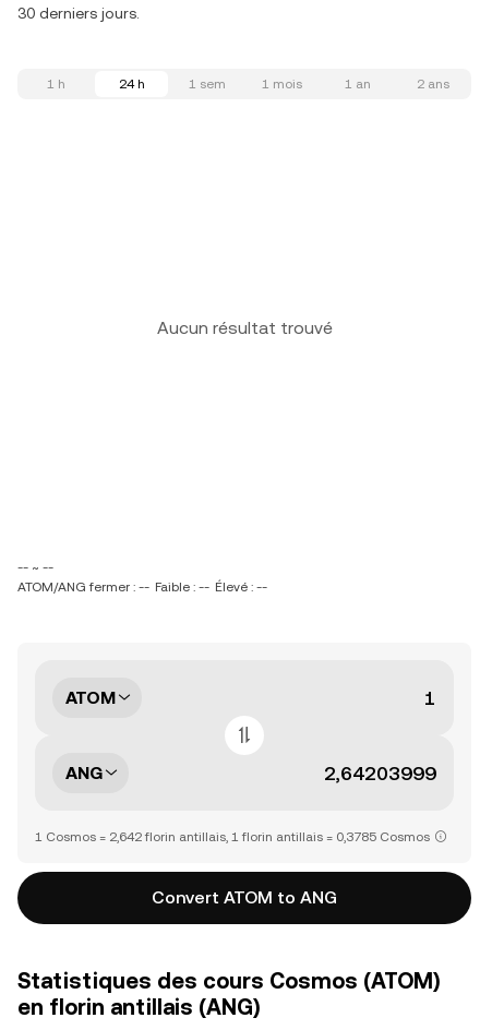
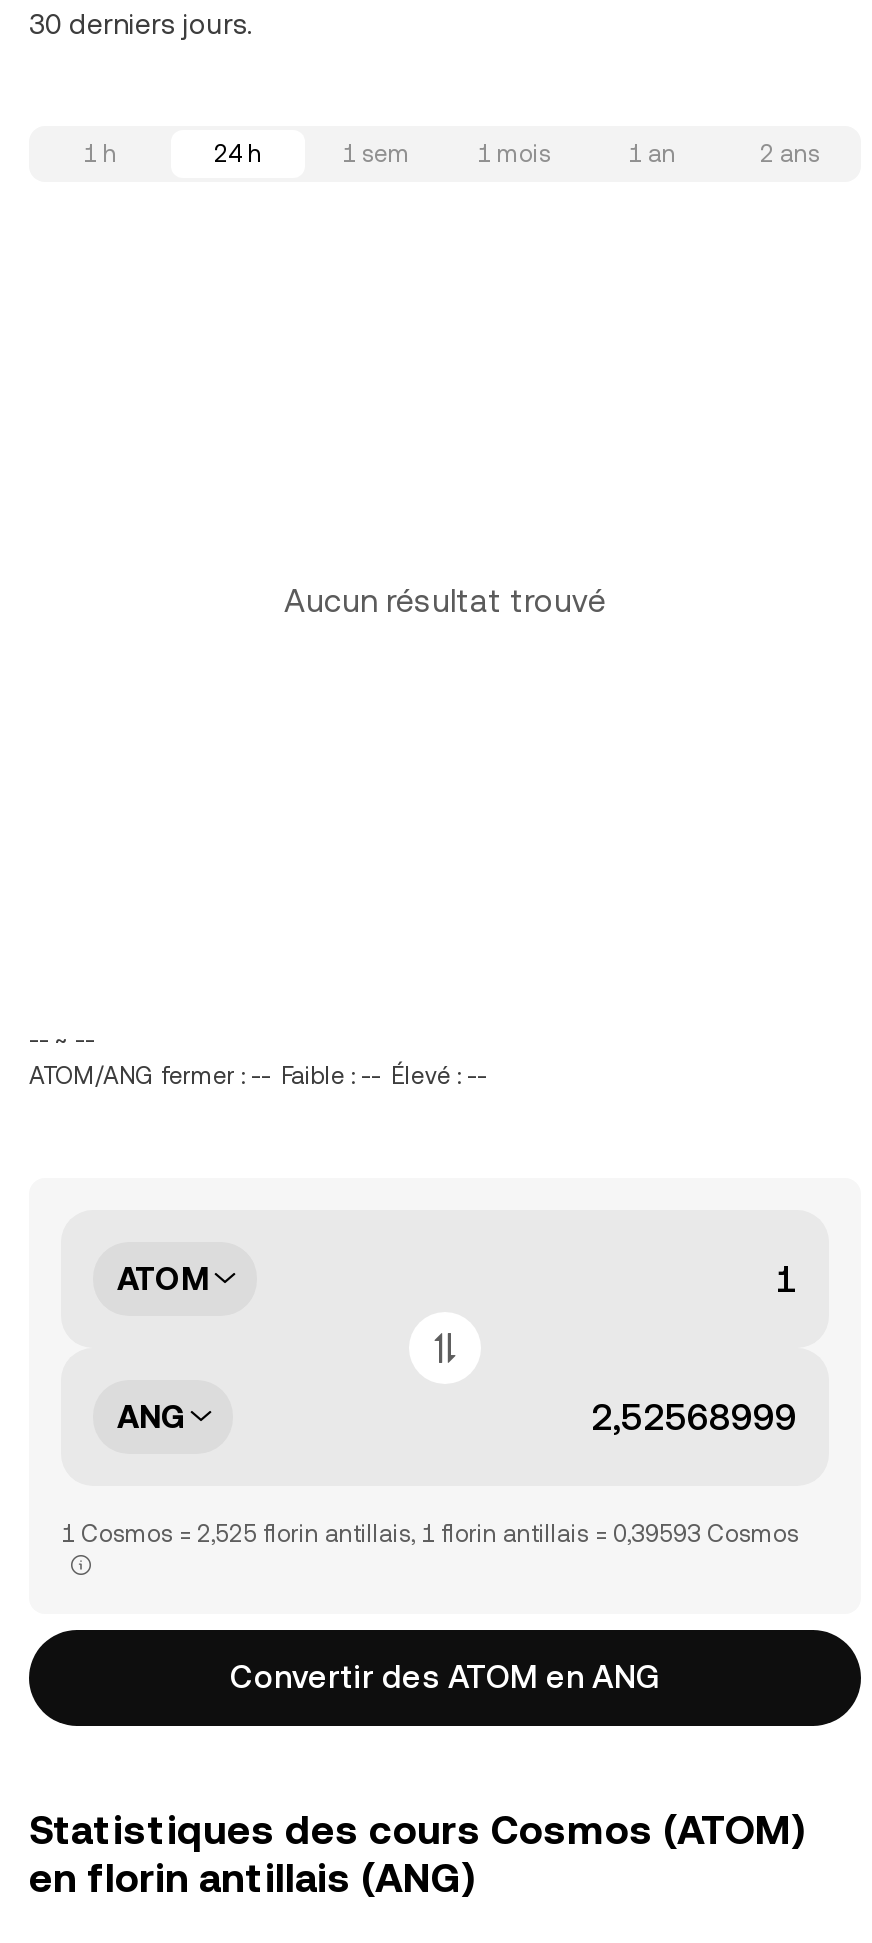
[35,829,430,845] 1 Cosmos = 2,642 florin antillais, 1 florin antillais = 0,3785 Cosmos -> [61,1520,799,1548] 1 Cosmos = 2,525 florin antillais, 1 florin antillais = 0,39593 Cosmos
[152,887,337,908] Convert ATOM to ANG -> [230,1658,660,1696] Convertir des ATOM en ANG

